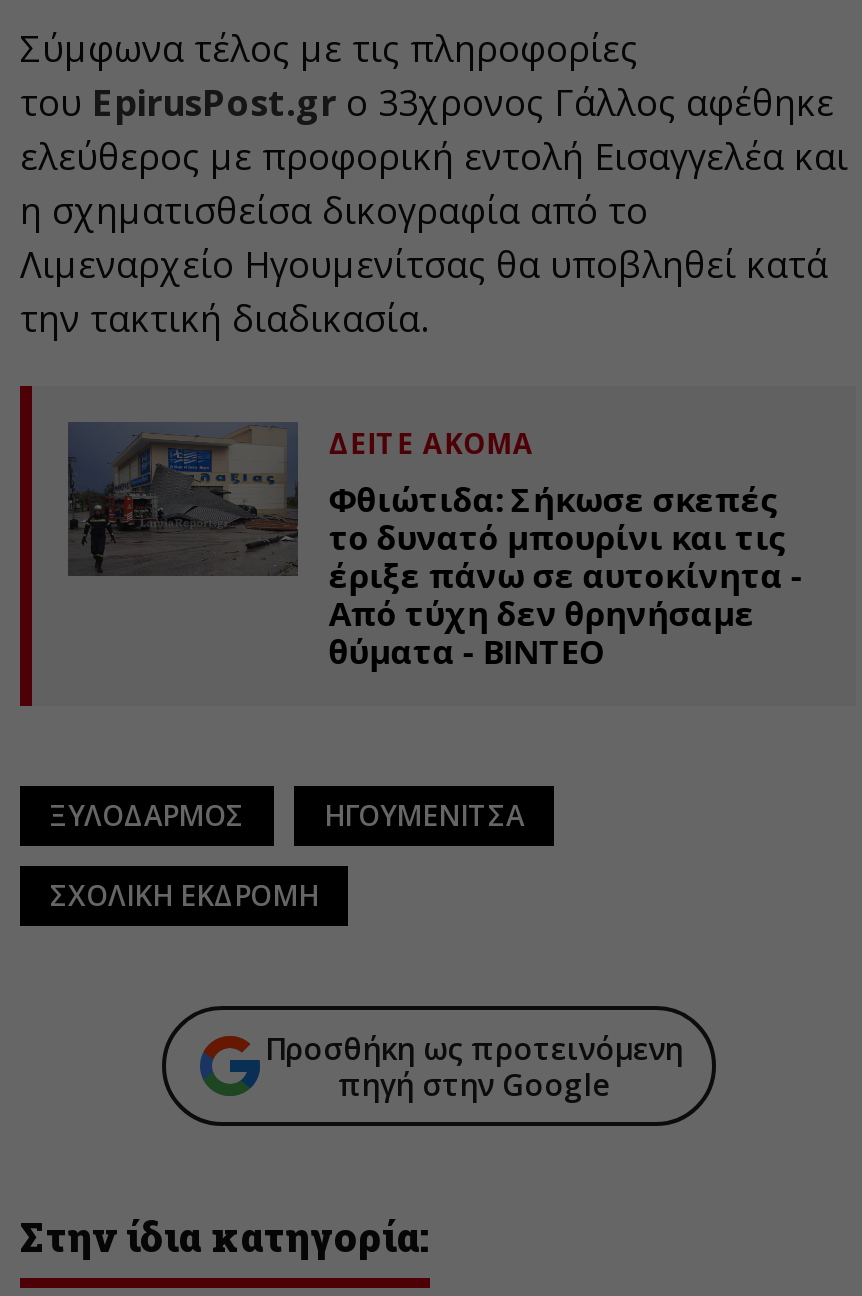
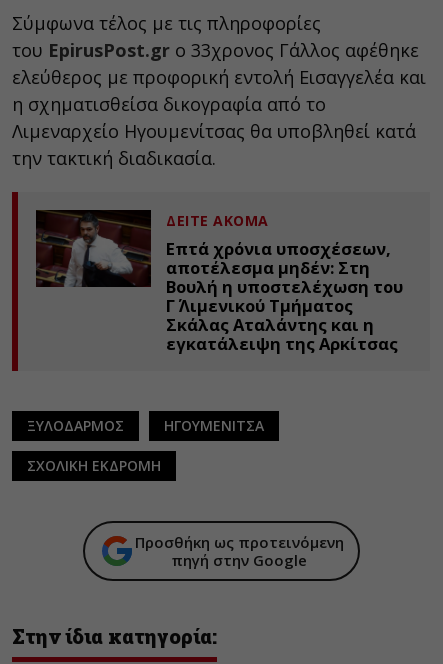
[68,422,803,674] [image] | Φθιώτιδα: Σήκωσε σκεπές | το δυνατό μπουρίνι και τις | έριξε πάνω σε αυτοκίνητα - | Από τύχη δεν θρηνήσαμε | θύματα - ΒΙΝΤΕΟ -> [36,209,403,355] [image] | Επτά χρόνια υποσχέσεων, | αποτέλεσμα μηδέν: Στη | Βουλή η υποστελέχωση του | Γ΄ Λιμενικού Τμήματος | Σκάλας Αταλάντης και η | εγκατάλειψη της Αρκίτσας

